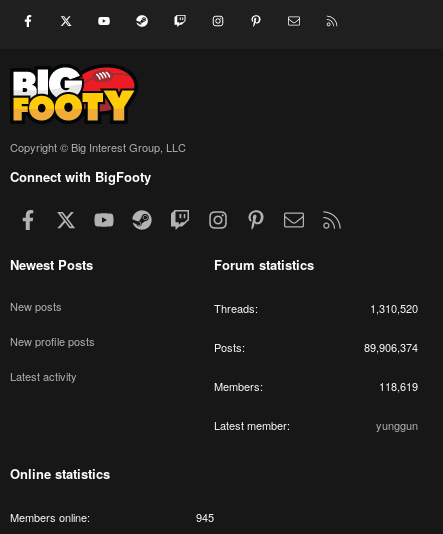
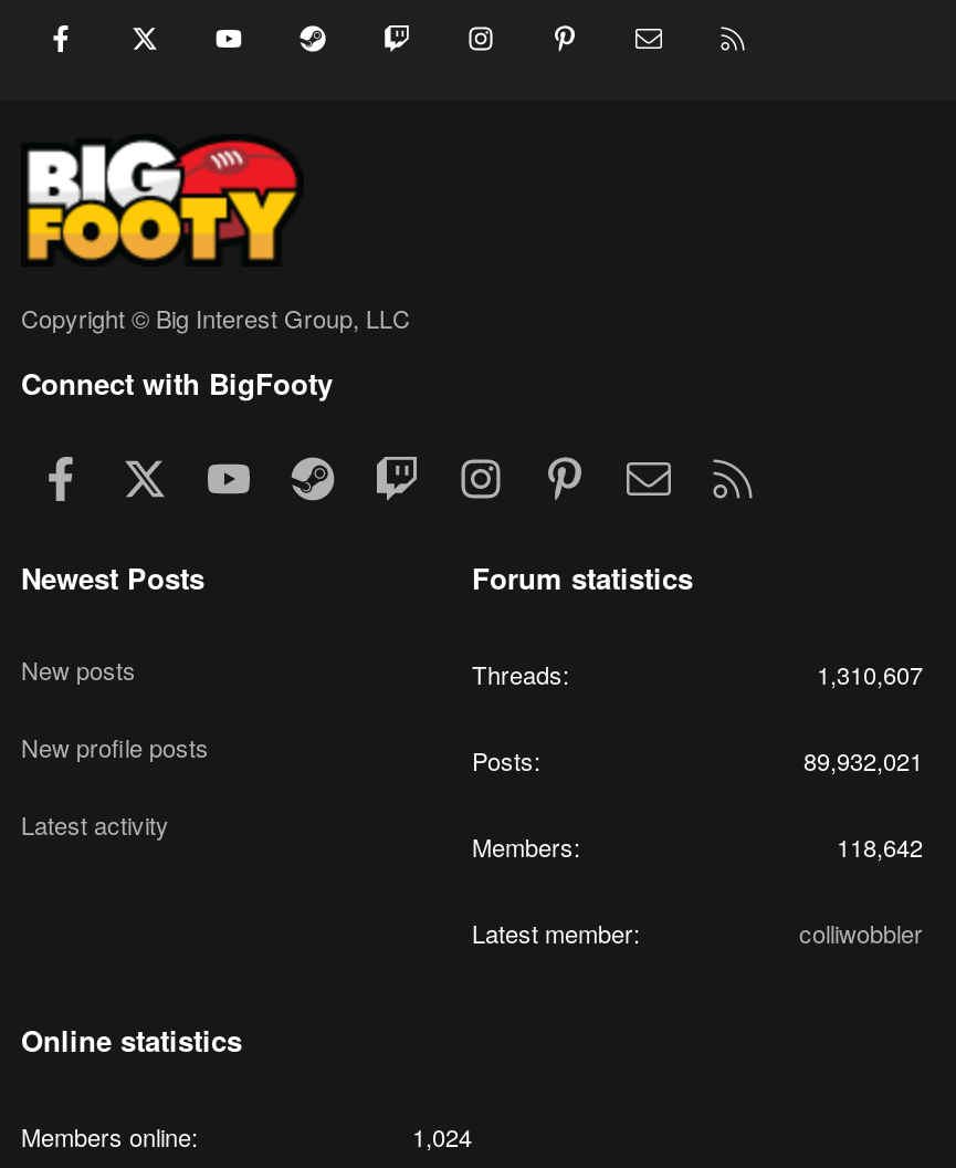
[370,300,418,316] 1,310,520 -> [817,656,923,691] 1,310,607
[364,339,418,355] 89,906,374 -> [803,742,923,778] 89,932,021
[379,378,418,394] 118,619 -> [837,828,923,864] 118,642
[376,417,418,433] yunggun -> [799,915,923,950] colliwobbler
[196,509,214,525] 945 -> [412,1118,472,1154] 1,024

